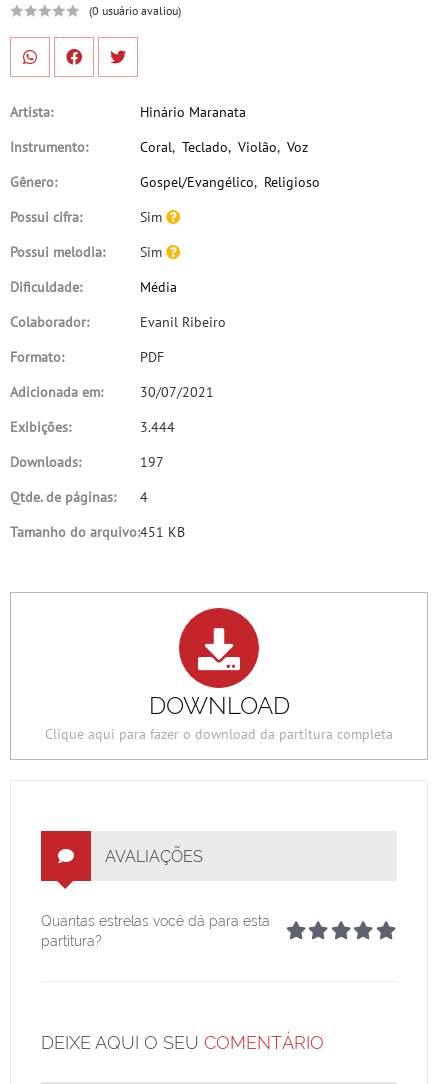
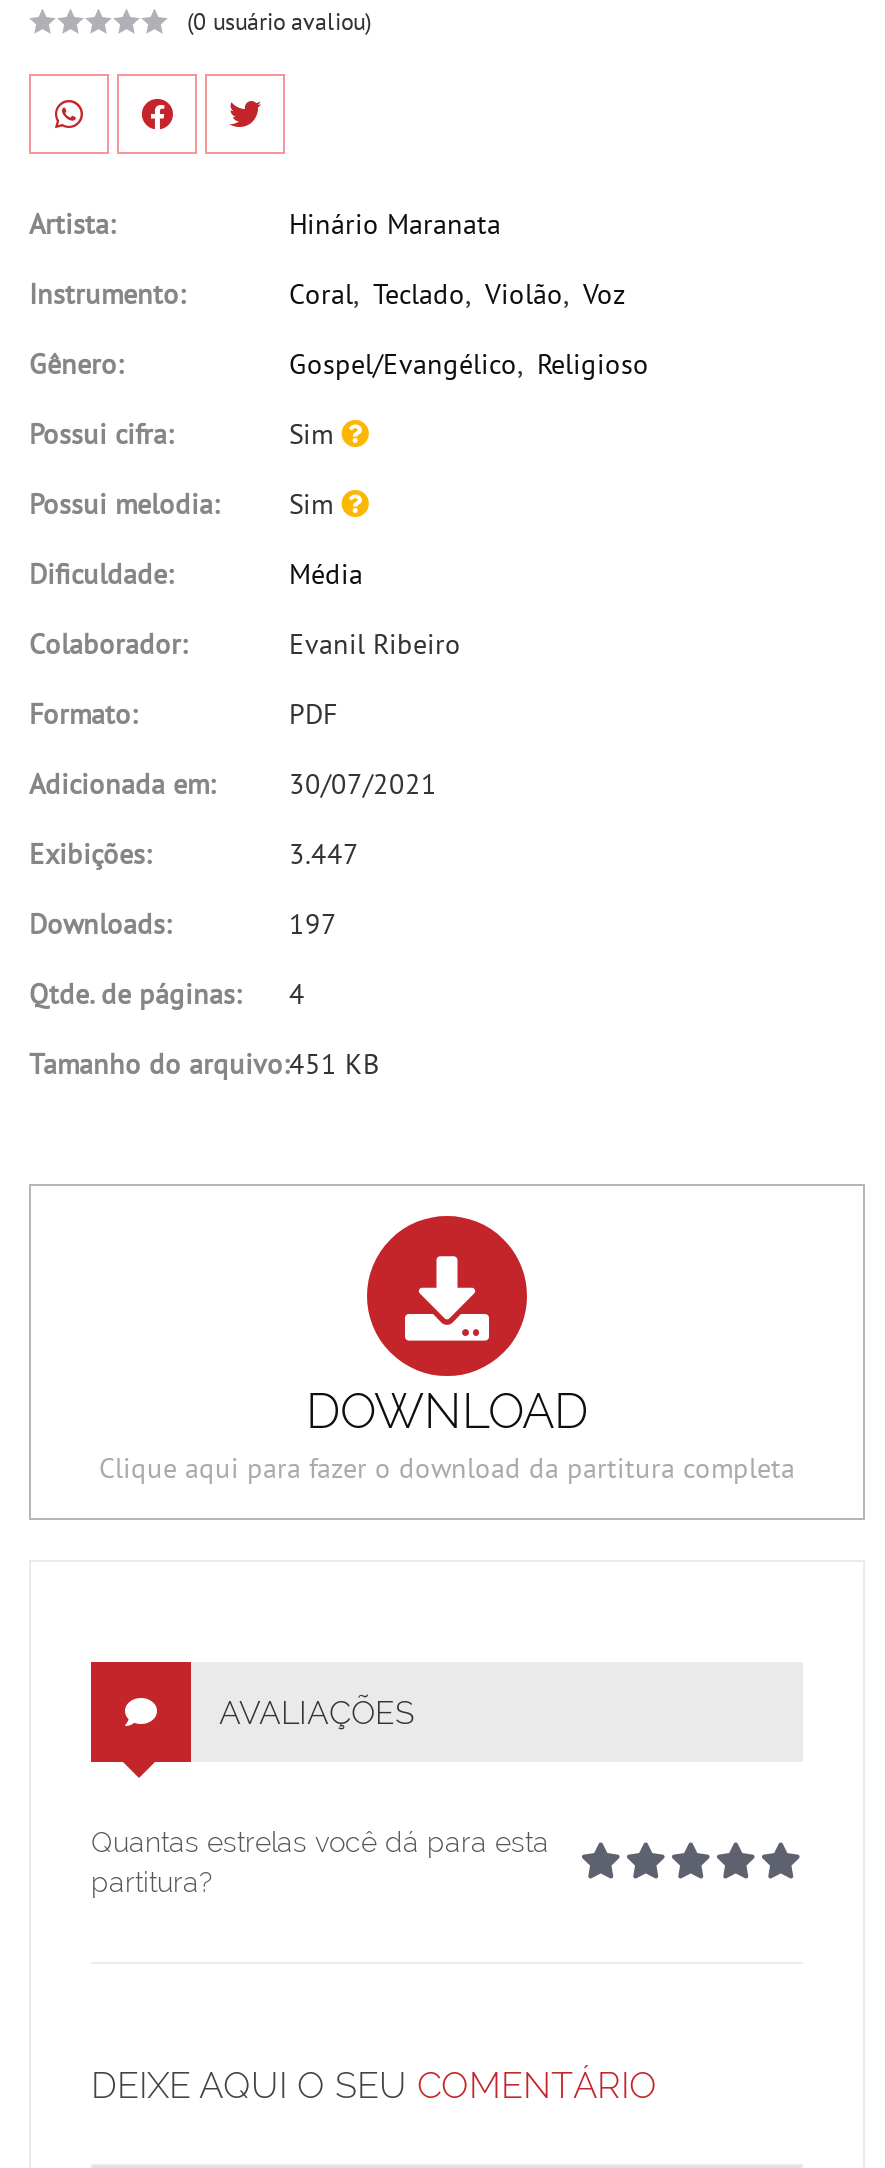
[140,418,175,436] 3.444 -> [289,837,359,873] 3.447

